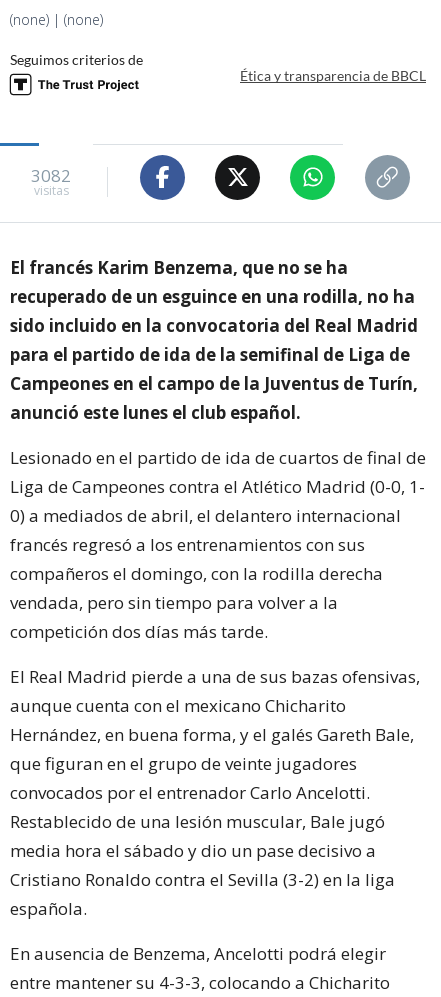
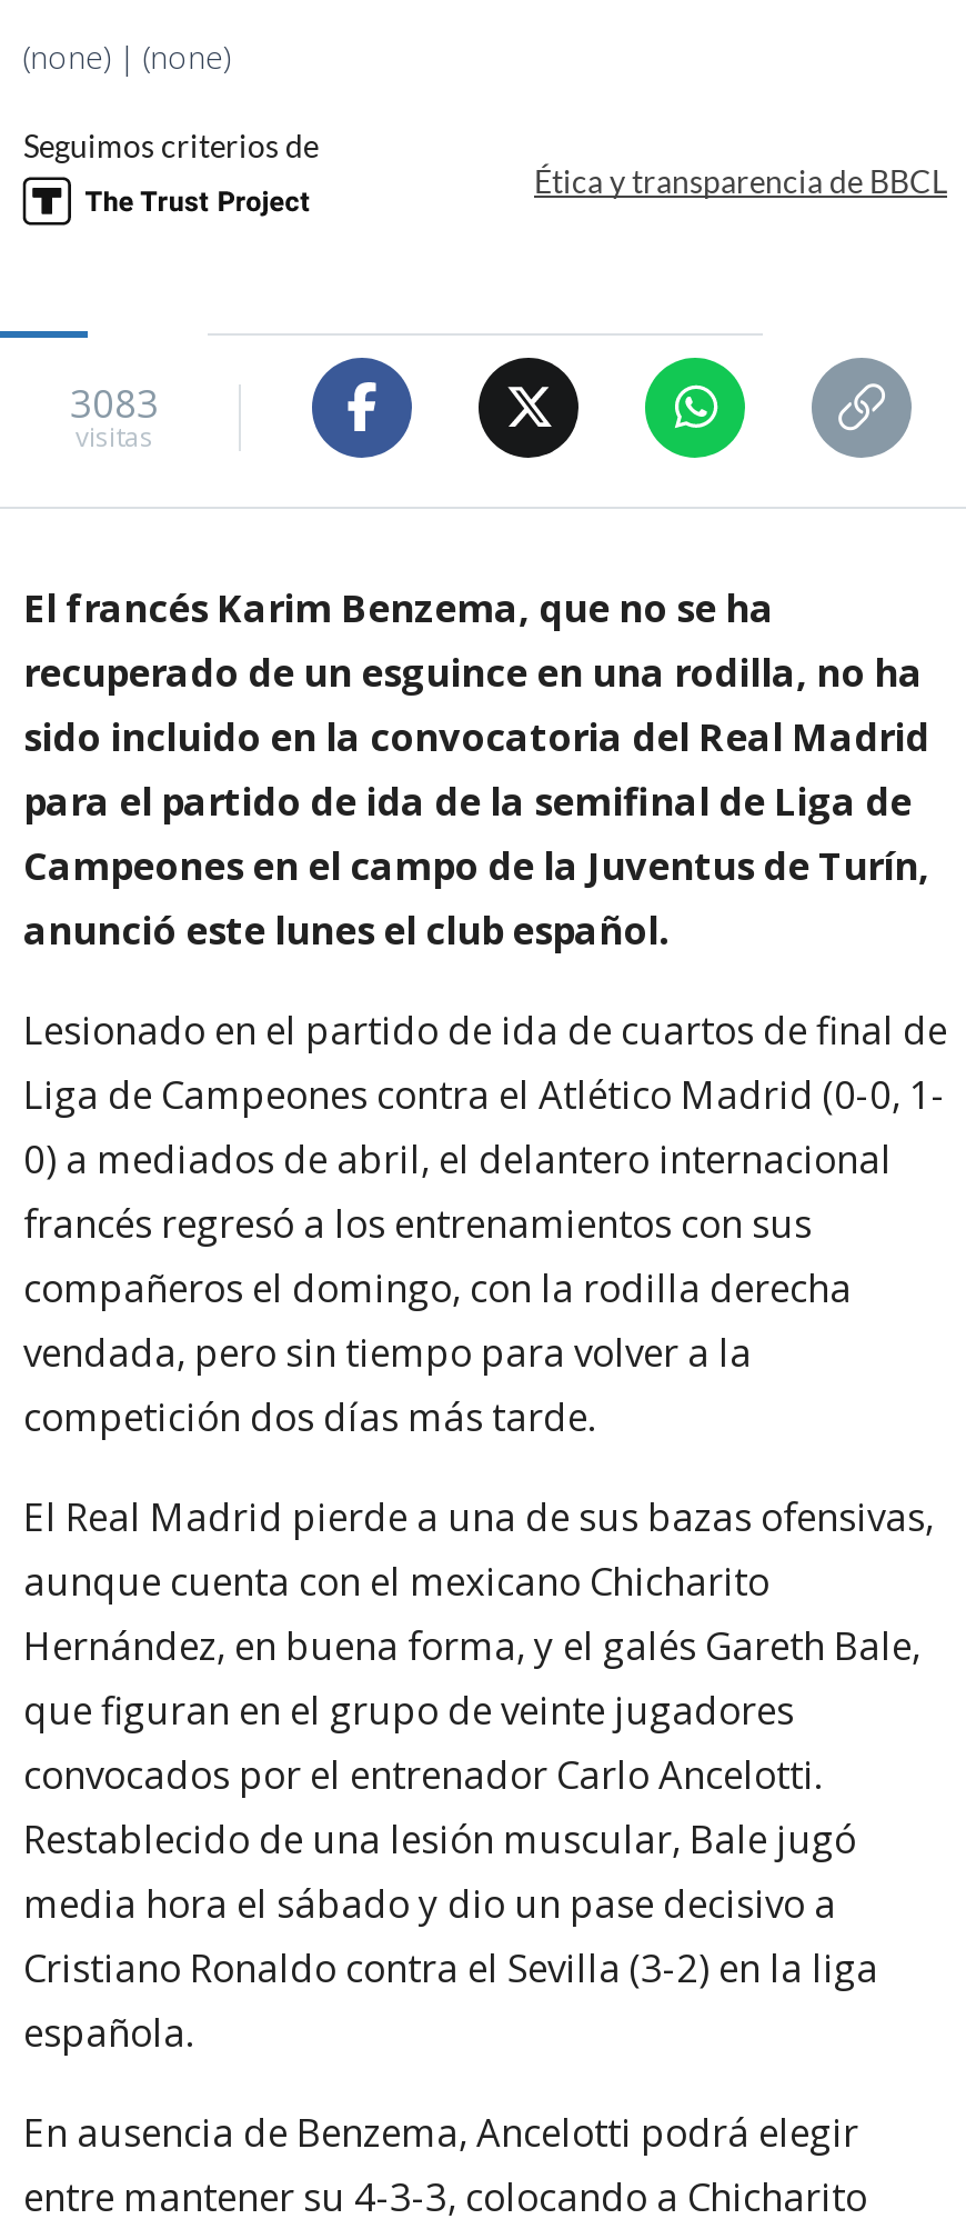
[31,164,71,187] 3082 -> [70,378,159,430] 3083

